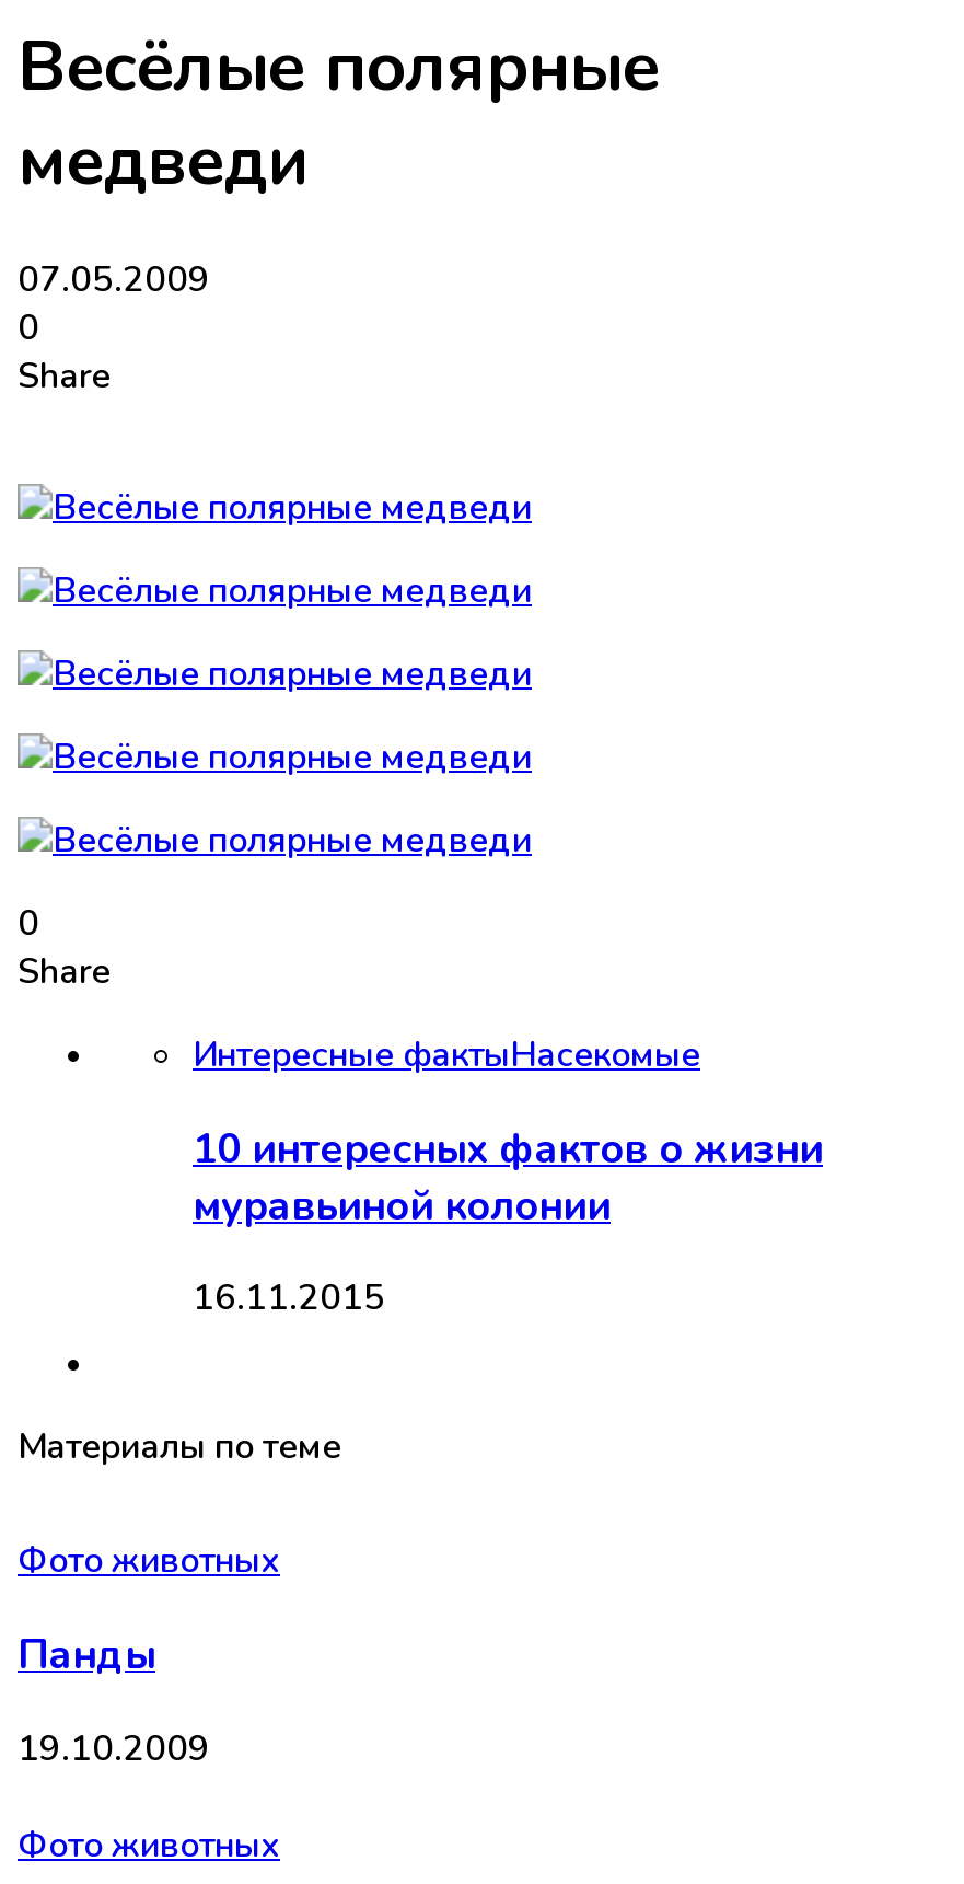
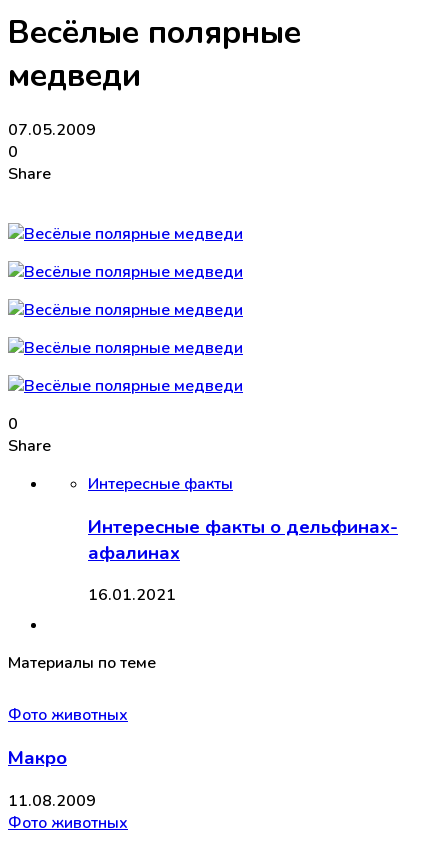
[193,1031,700,1079] Интересные фактыНасекомые -> [88,473,233,495] Интересные факты
[193,1120,823,1234] 10 интересных фактов о жизни | муравьиной колонии -> [88,514,398,566] Интересные факты о дельфинах- | афалинах
[193,1275,385,1323] 16.11.2015 -> [88,584,176,606] 16.01.2021
[18,1627,155,1684] Панды -> [8,745,67,771] Макро
[18,1725,210,1773] 19.10.2009 -> [8,790,96,812] 11.08.2009

